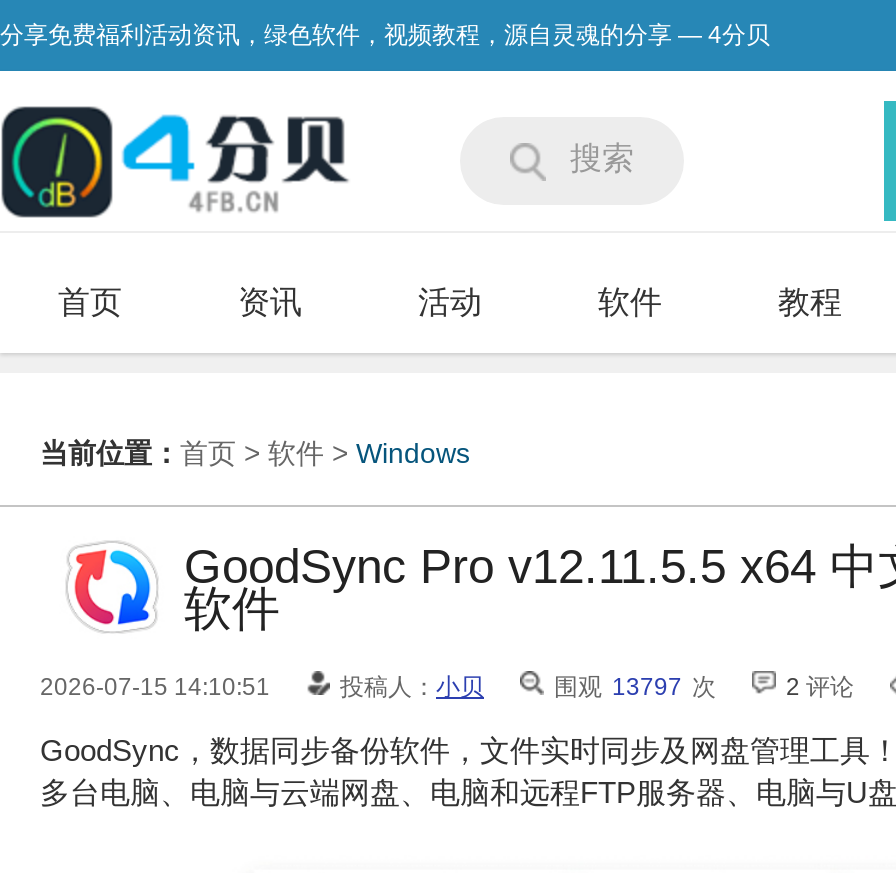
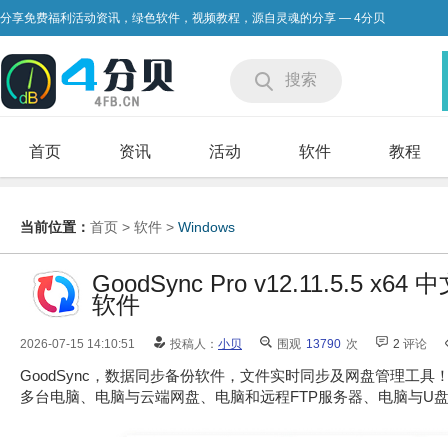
[554,673,716,701] 围观 13797 次 -> [277,337,358,351] 围观 13790 次

